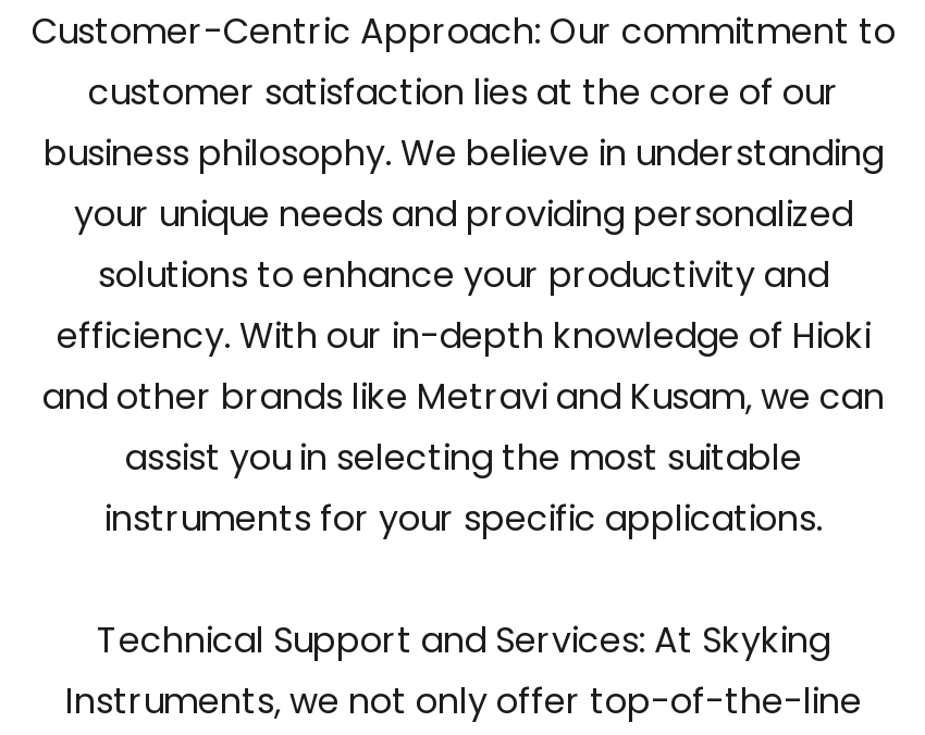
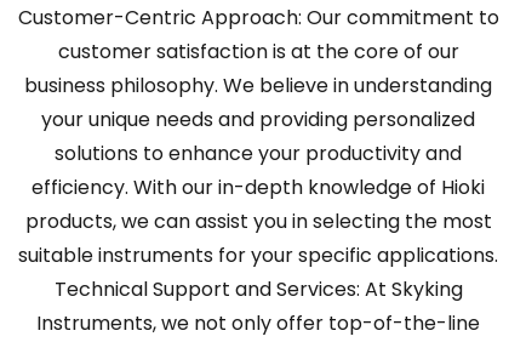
[88,68,839,118] customer satisfaction lies at the core of our -> [58,38,459,66] customer satisfaction is at the core of our
[42,373,885,545] and other brands like Metravi and Kusam, we can | assist you in selecting the most suitable | instruments for your specific applications. -> [18,208,498,270] products, we can assist you in selecting the most | suitable instruments for your specific applications.

